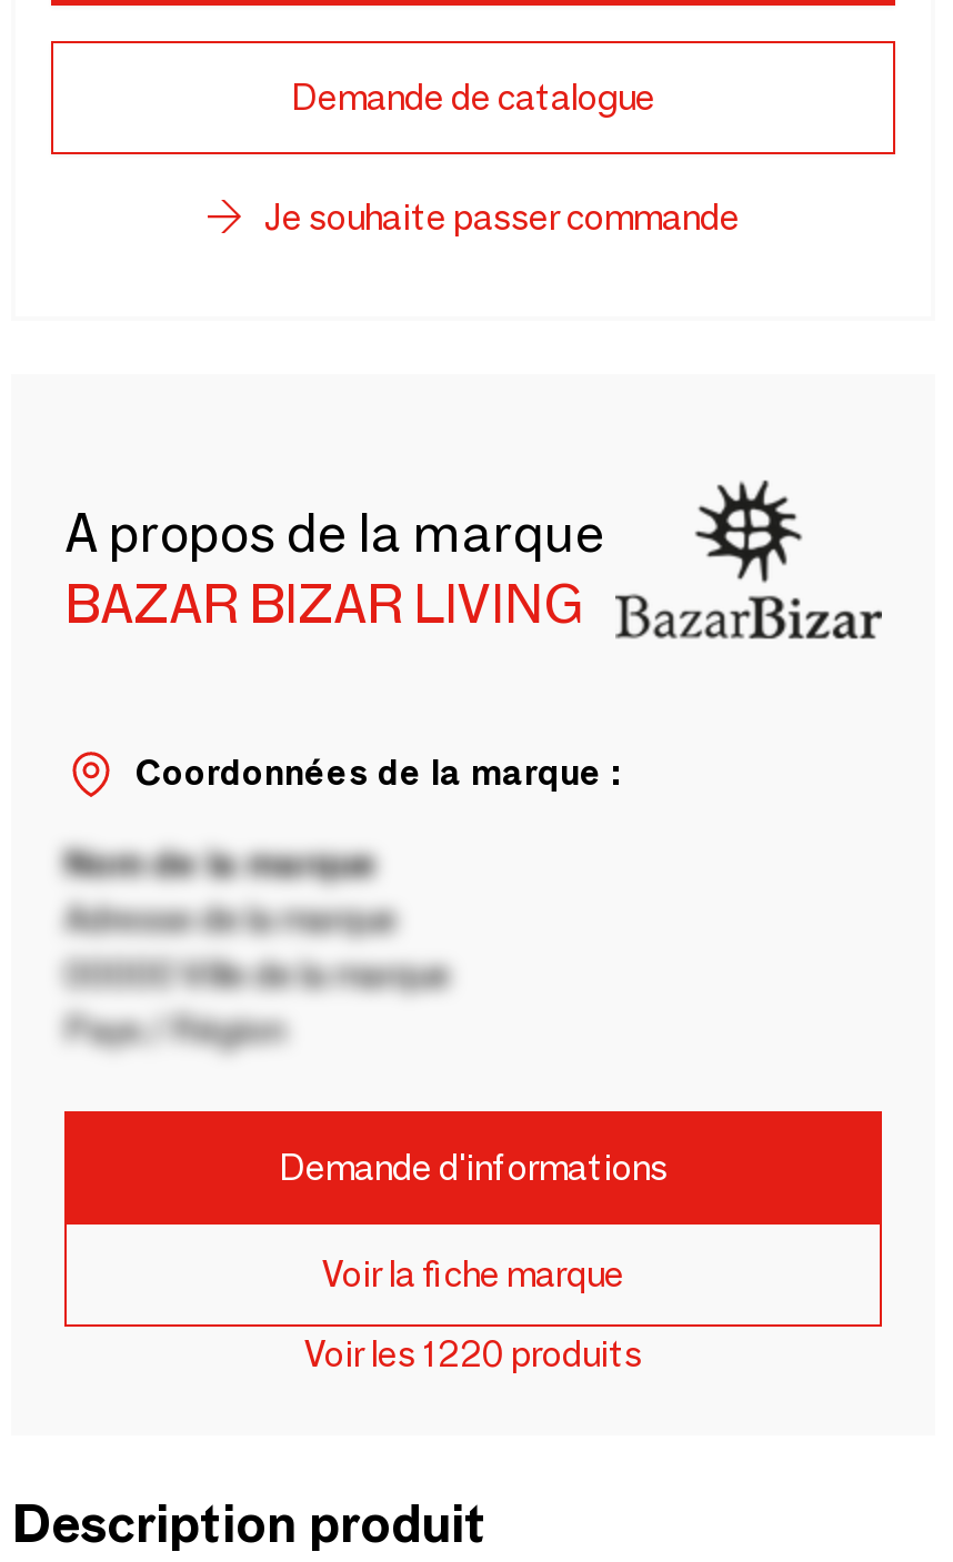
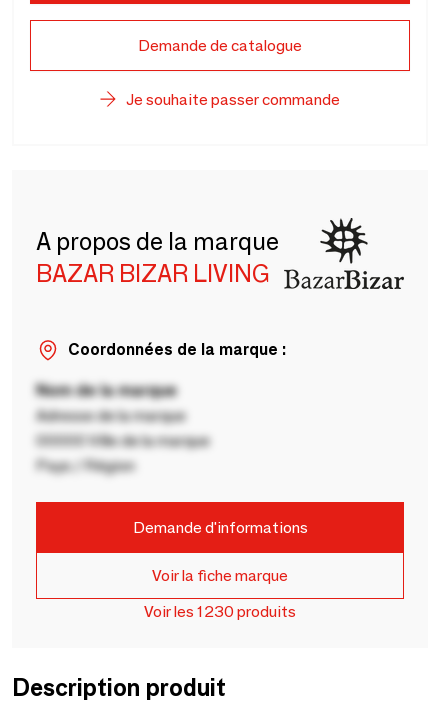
[304,1333,642,1375] Voir les 1220 produits -> [144,602,296,621] Voir les 1230 produits

